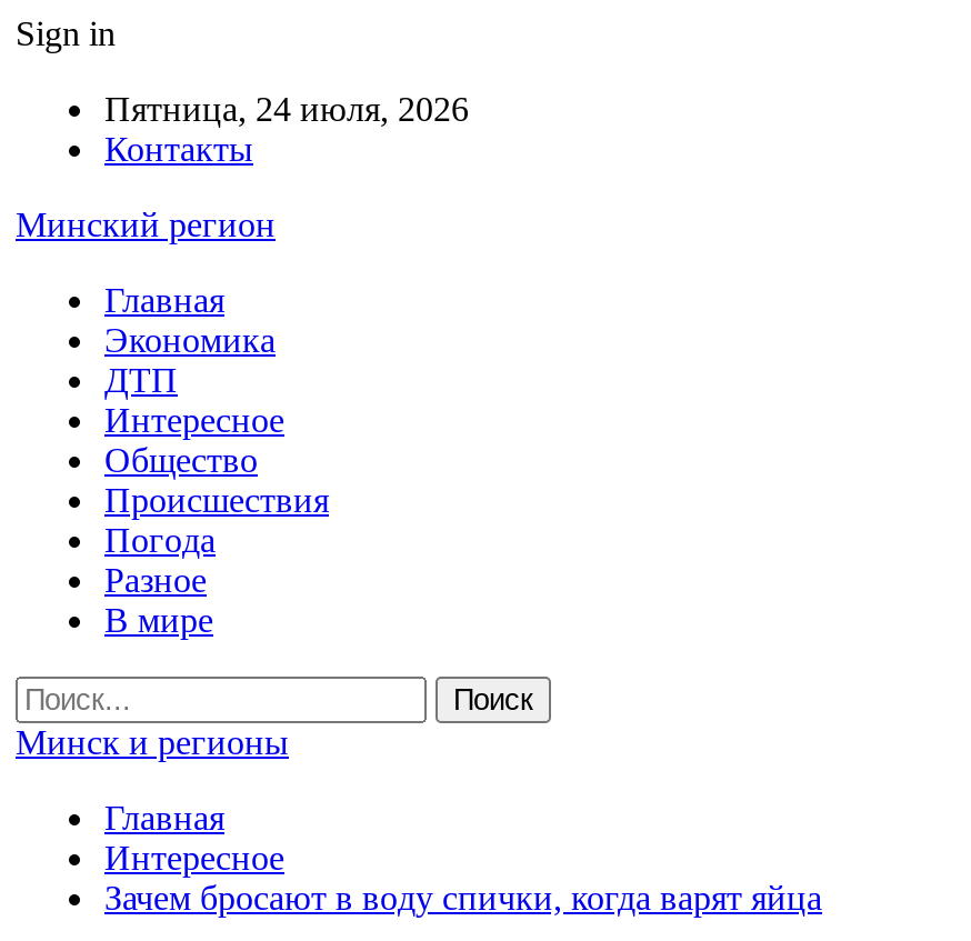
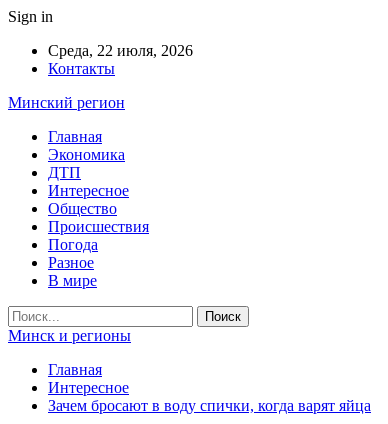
[104,90,469,128] Пятница, 24 июля, 2026 -> [48,42,193,59] Среда, 22 июля, 2026

